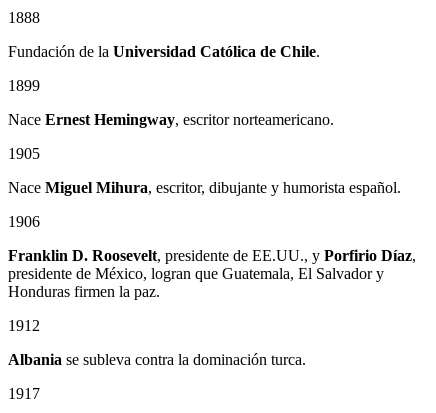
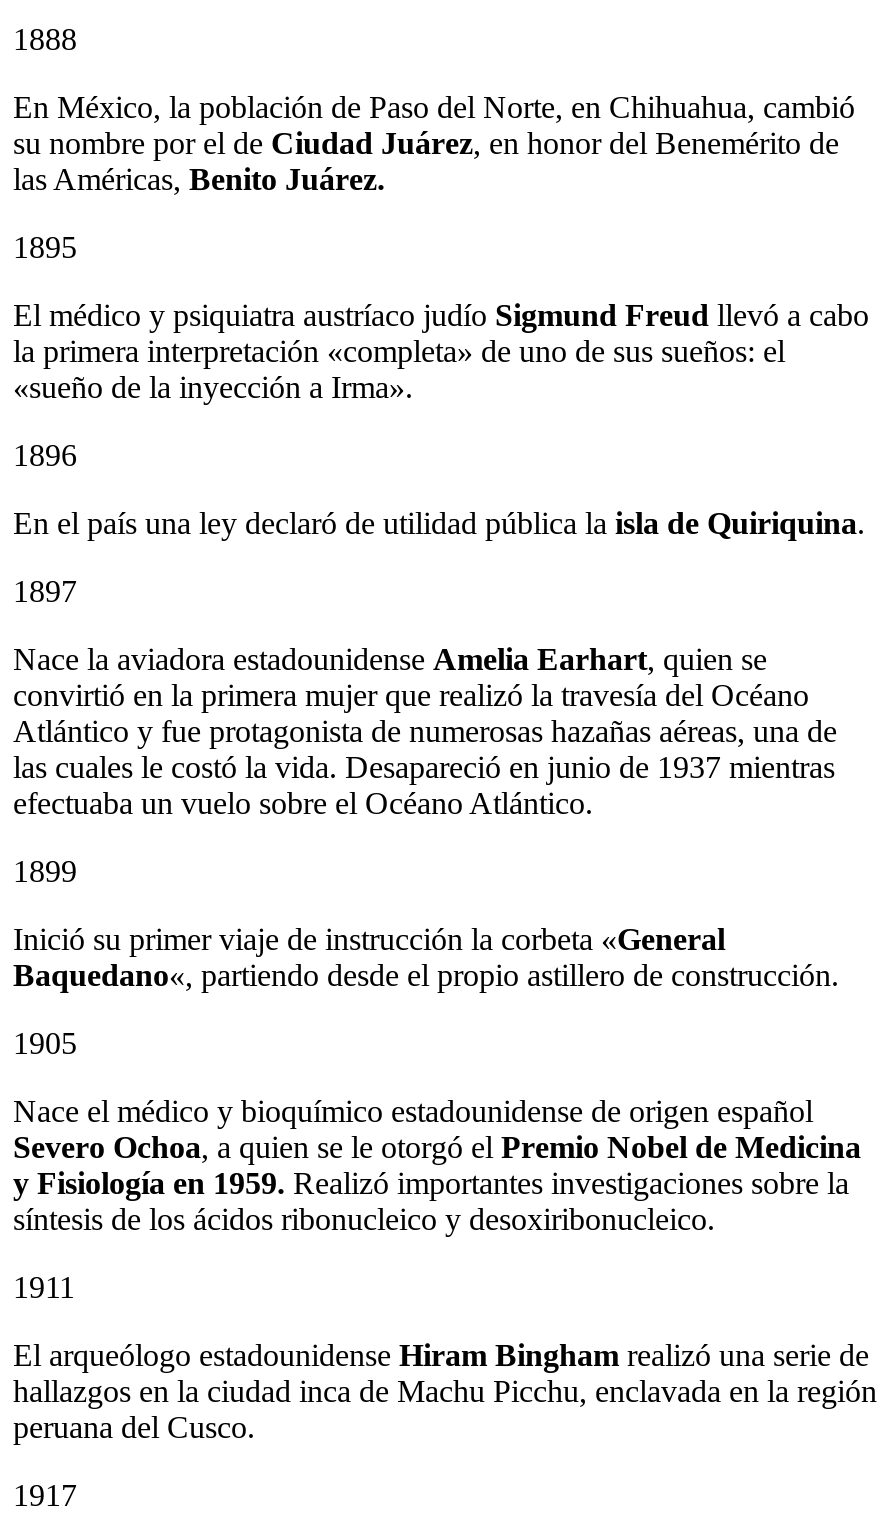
[8,43,320,60] Fundación de la Universidad Católica de Chile. -> [13,89,869,819] En México, la población de Paso del Norte, en Chihuahua, cambió | su nombre por el de Ciudad Juárez, en honor del Benemérito de | las Américas, Benito Juárez. | 1895 | El médico y psiquiatra austríaco judío Sigmund Freud llevó a cabo | la primera interpretación «completa» de uno de sus sueños: el | «sueño de la inyección a Irma». | 1896 | En el país una ley declaró de utilidad pública la isla de Quiriquina. | 1897 | Nace la aviadora estadounidense Amelia Earhart, quien se | convirtió en la primera mujer que realizó la travesía del Océano | Atlántico y fue protagonista de numerosas hazañas aéreas, una de | las cuales le costó la vida. Desapareció en junio de 1937 mientras | efectuaba un vuelo sobre el Océano Atlántico.
[8,111,334,128] Nace Ernest Hemingway, escritor norteamericano. -> [13,921,839,991] Inició su primer viaje de instrucción la corbeta «General | Baquedano«, partiendo desde el propio astillero de construcción.
[8,179,416,368] Nace Miguel Mihura, escritor, dibujante y humorista español. | 1906 | Franklin D. Roosevelt, presidente de EE.UU., y Porfirio Díaz, | presidente de México, logran que Guatemala, El Salvador y | Honduras firmen la paz. | 1912 | Albania se subleva contra la dominación turca. -> [13,1093,877,1443] Nace el médico y bioquímico estadounidense de origen español | Severo Ochoa, a quien se le otorgó el Premio Nobel de Medicina | y Fisiología en 1959. Realizó importantes investigaciones sobre la | síntesis de los ácidos ribonucleico y desoxiribonucleico. | 1911 | El arqueólogo estadounidense Hiram Bingham realizó una serie de | hallazgos en la ciudad inca de Machu Picchu, enclavada en la región | peruana del Cusco.

